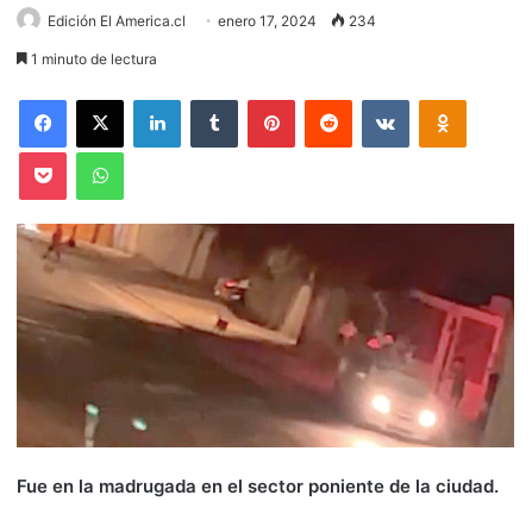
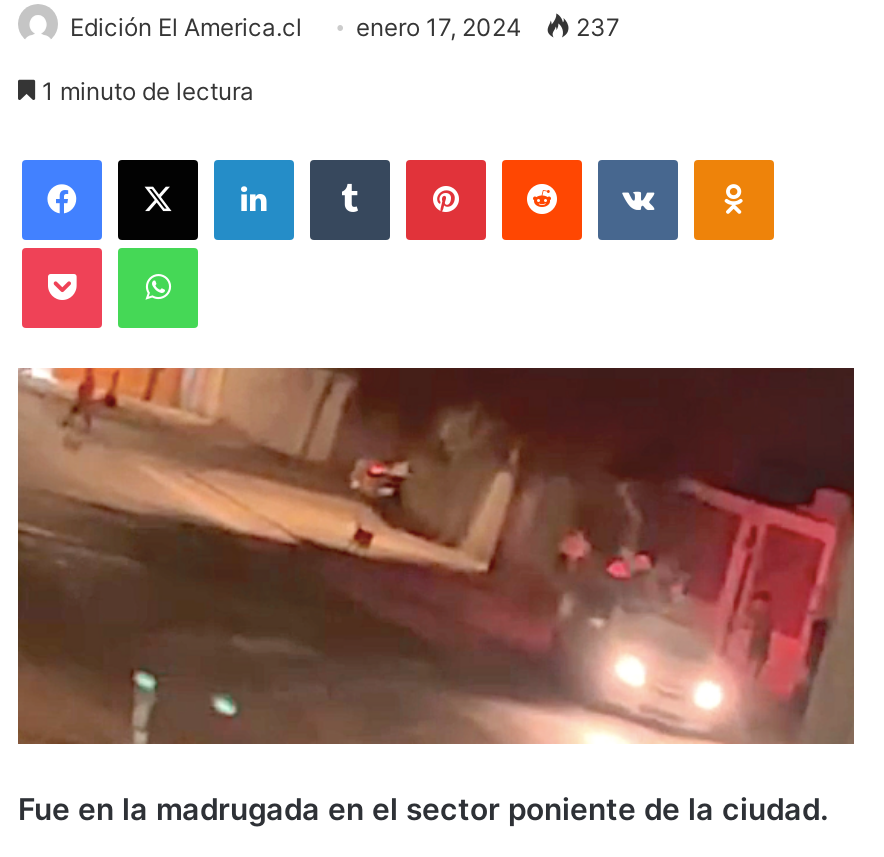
[48,12,376,30] Edición El America.cl enero 17, 2024 234 -> [70,12,620,42] Edición El America.cl enero 17, 2024 237

